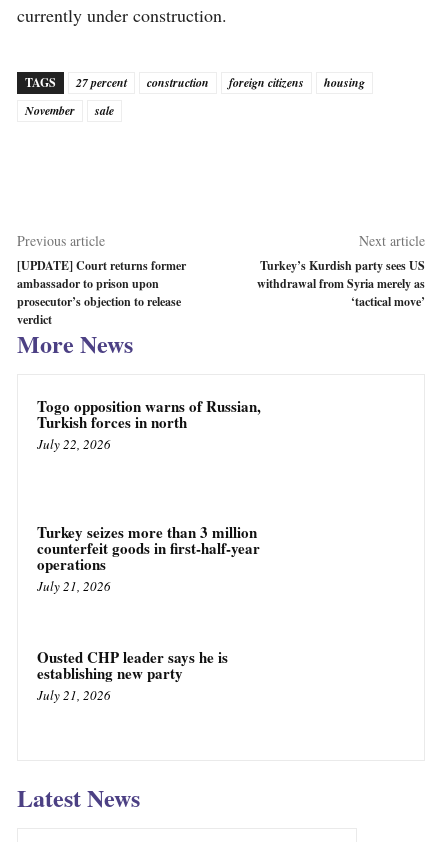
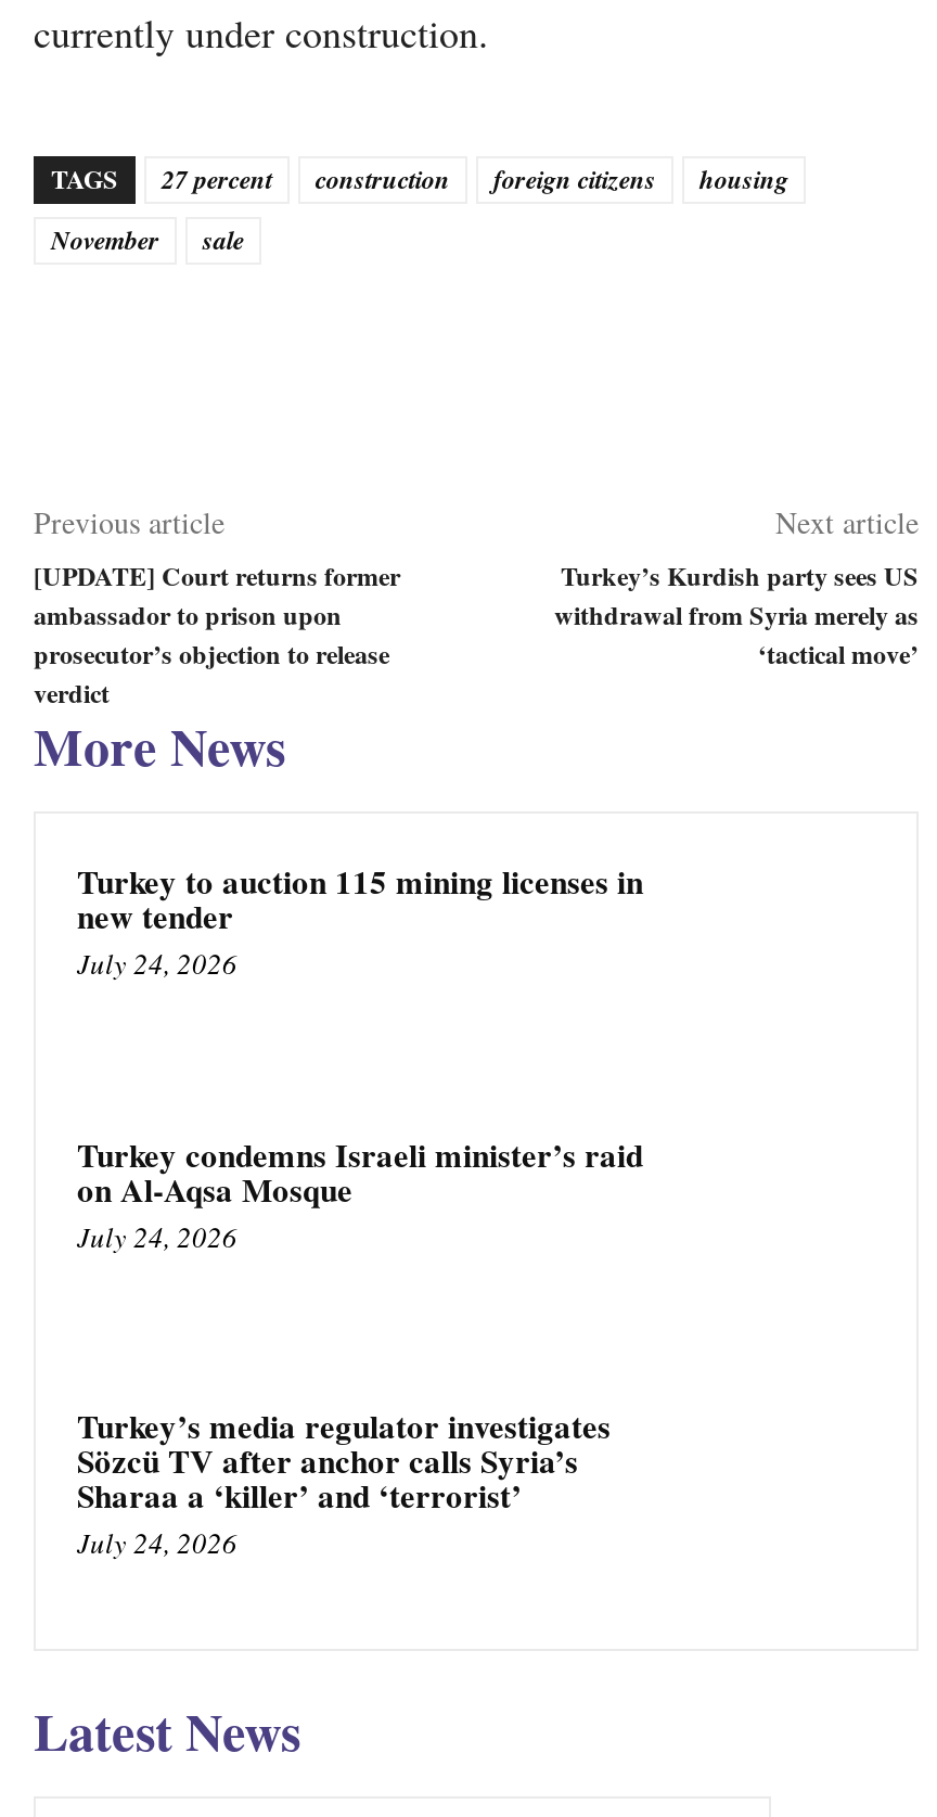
[37,395,261,453] Togo opposition warns of Russian, | Turkish forces in north | July 22, 2026 -> [77,857,643,983] Turkey to auction 115 mining licenses in | new tender | July 24, 2026
[37,521,260,595] Turkey seizes more than 3 million | counterfeit goods in first-half-year | operations | July 21, 2026 -> [77,1130,643,1256] Turkey condemns Israeli minister’s raid | on Al-Aqsa Mosque | July 24, 2026
[37,646,228,704] Ousted CHP leader says he is | establishing new party | July 21, 2026 -> [77,1403,611,1563] Turkey’s media regulator investigates | Sözcü TV after anchor calls Syria’s | Sharaa a ‘killer’ and ‘terrorist’ | July 24, 2026

